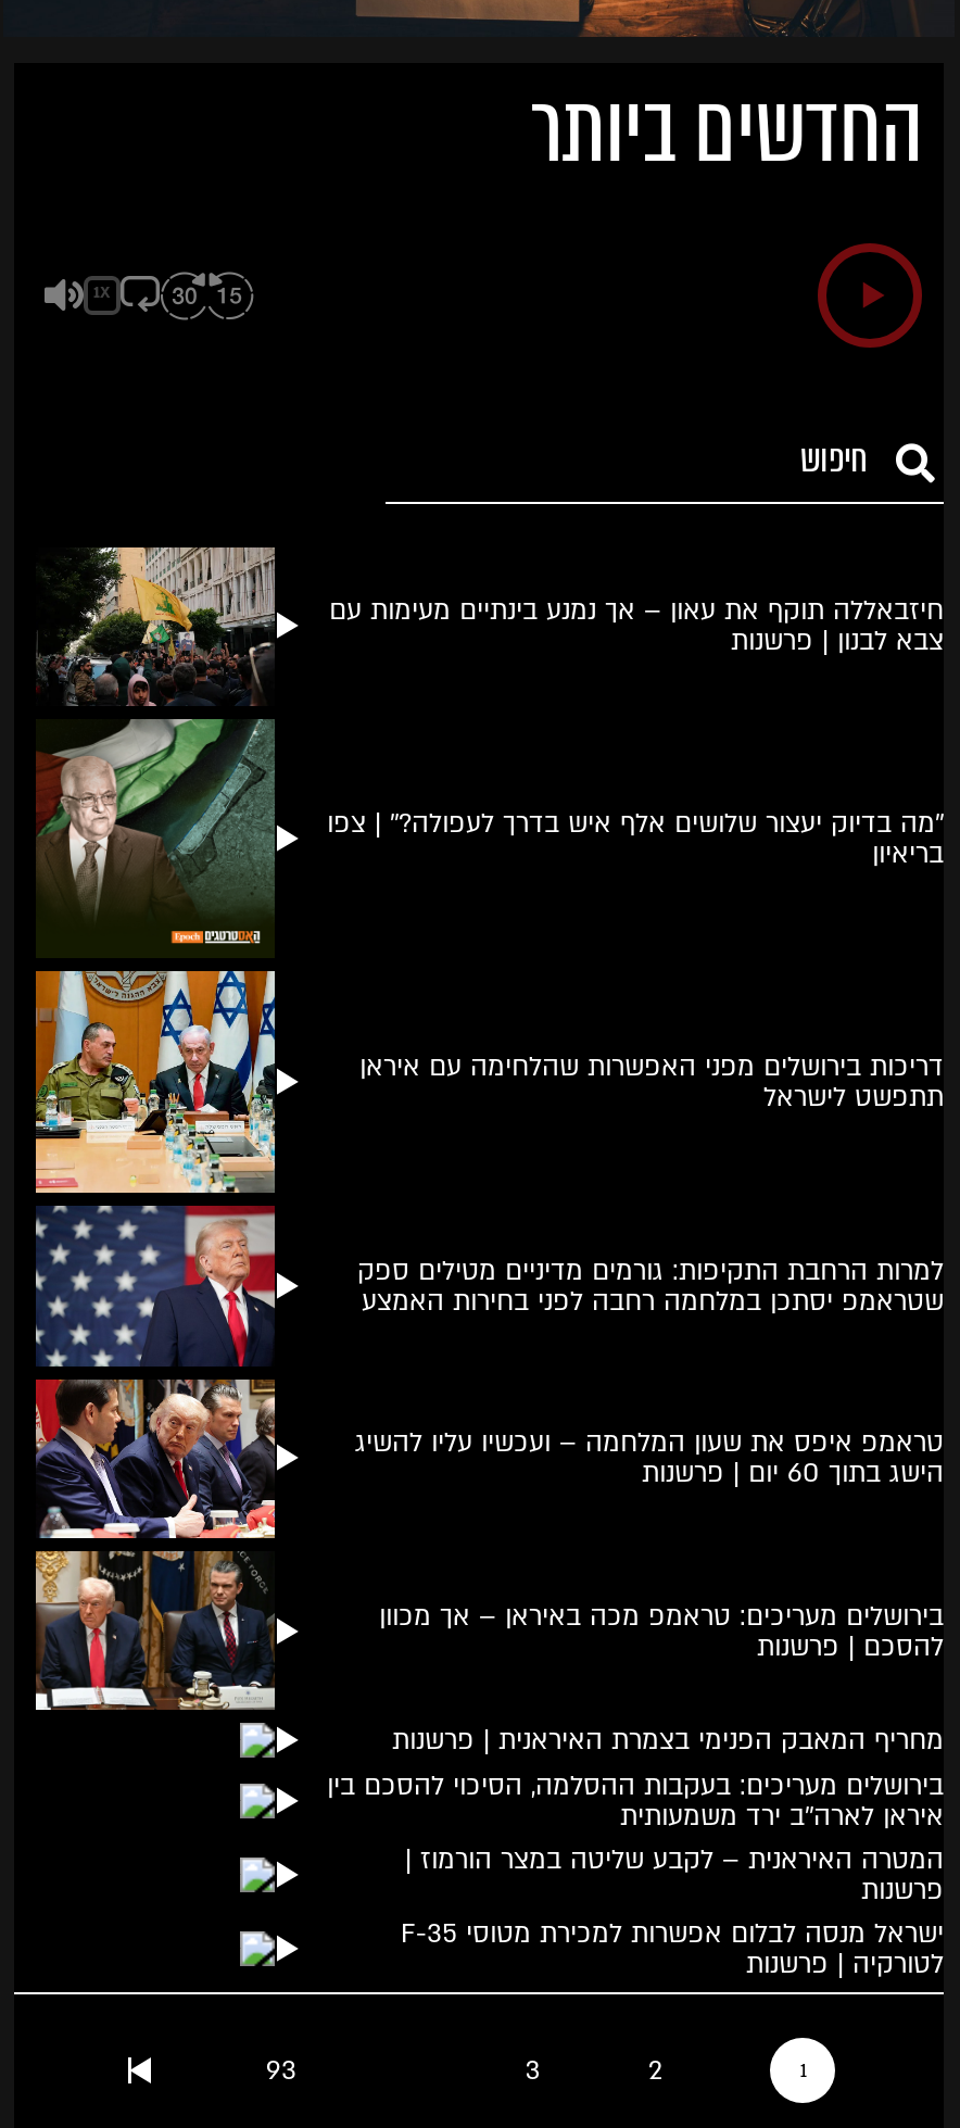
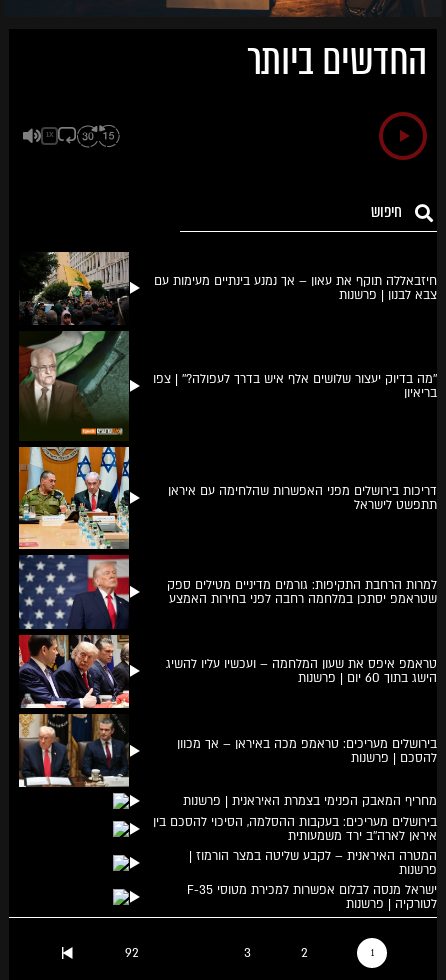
[266,2054,296,2088] 93 -> [125,945,139,961] 92

